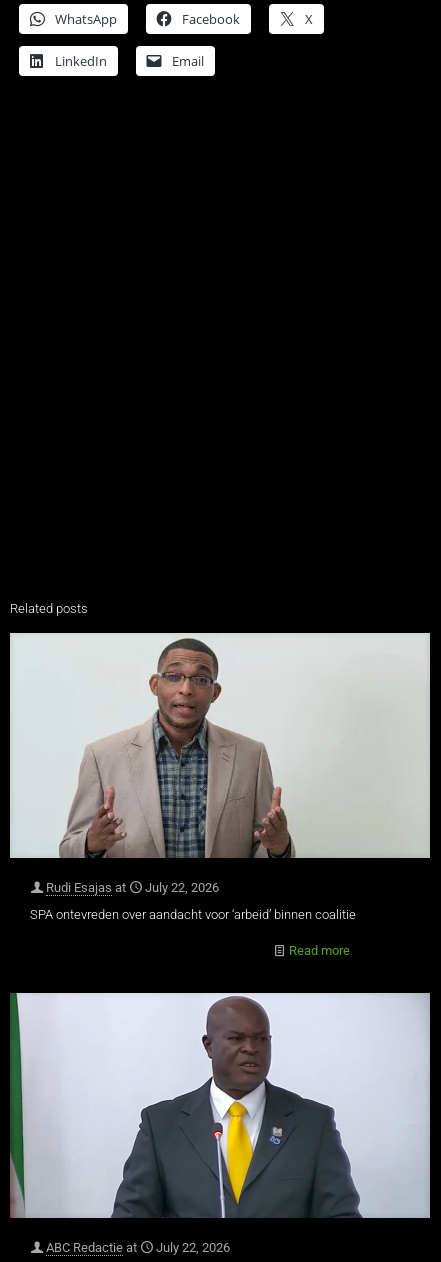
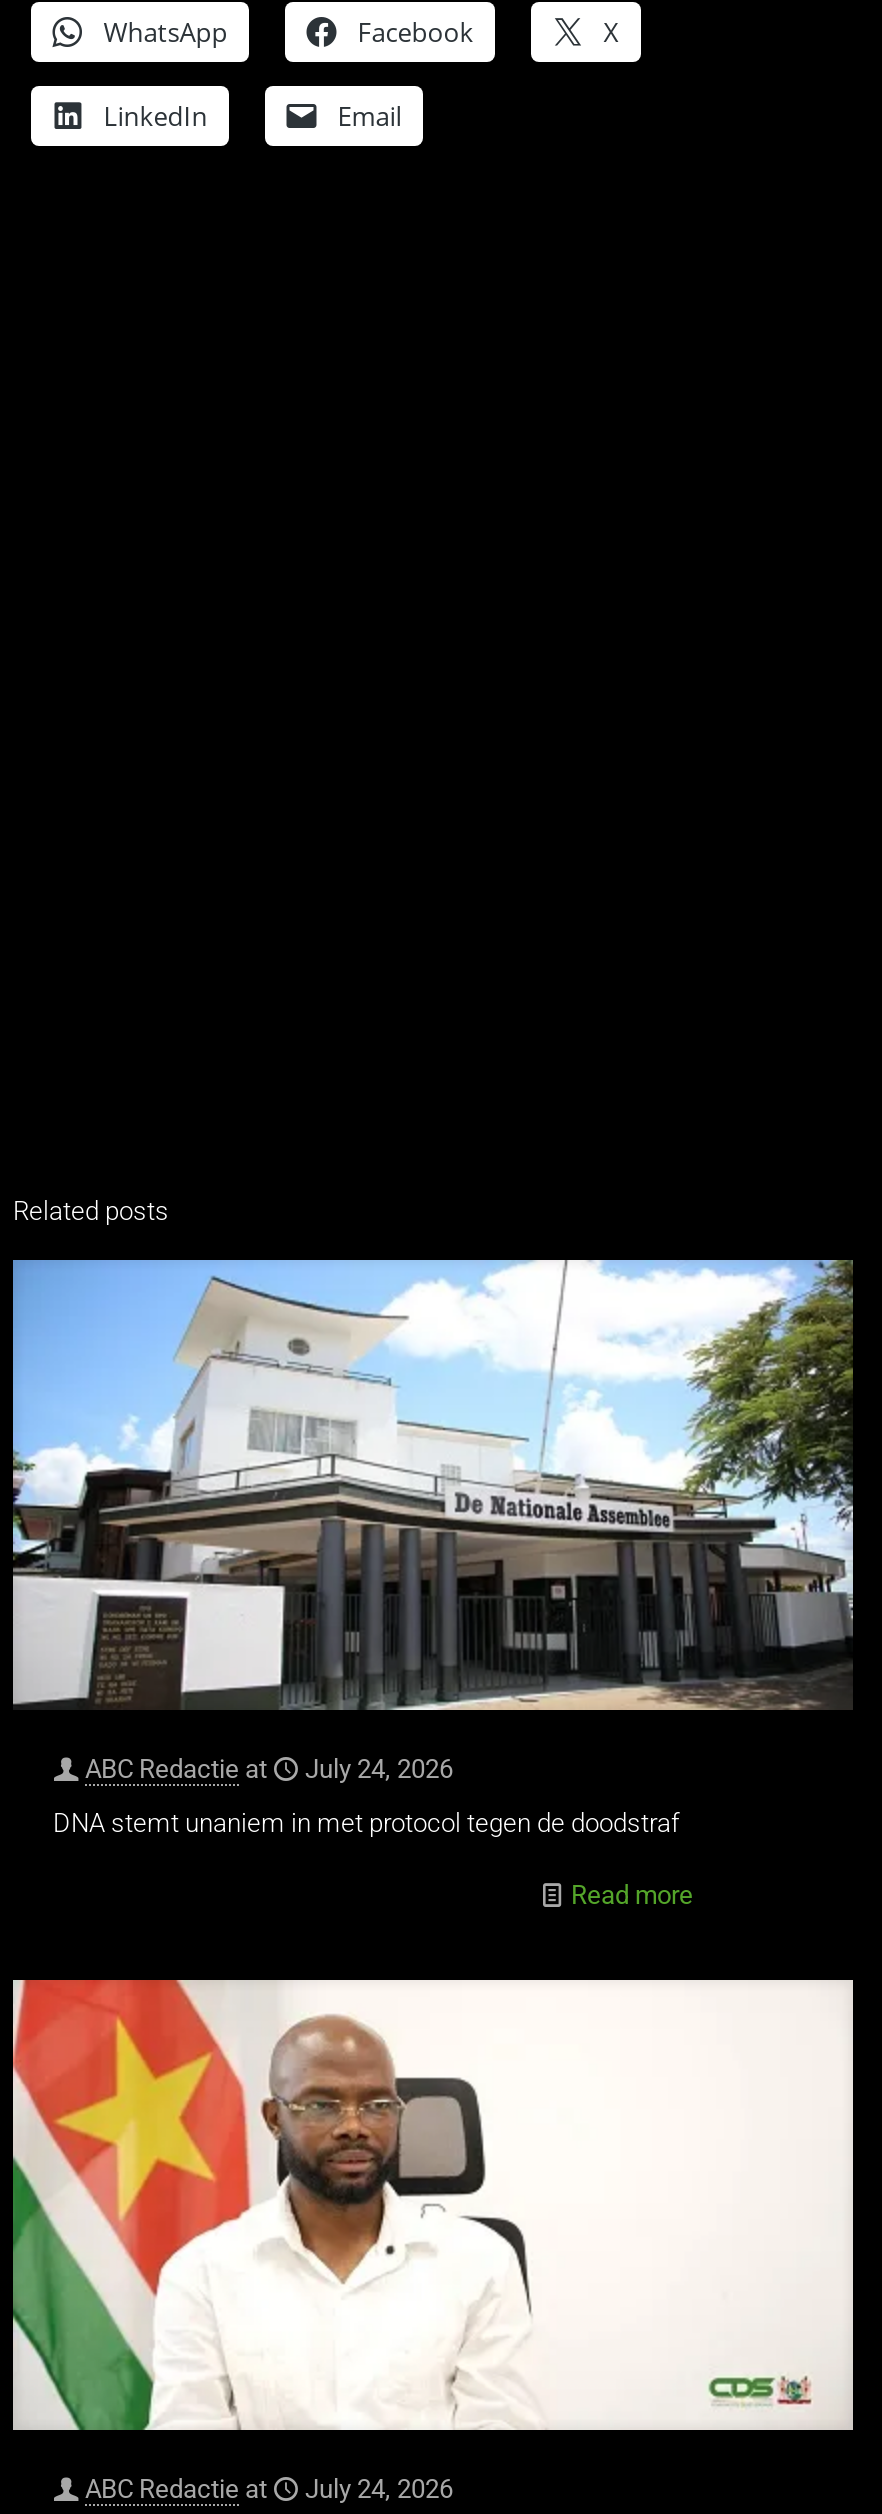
[9,632,431,895] [image] | Rudi Esajas at | July 22, 2026 -> [11,1258,853,1783] [image] | ABC Redactie at | July 24, 2026
[30,907,356,922] SPA ontevreden over aandacht voor ‘arbeid’ binnen coalitie -> [53,1807,679,1837] DNA stemt unaniem in met protocol tegen de doodstraf
[10,992,430,1255] [image] | ABC Redactie at July 22, 2026 -> [11,1978,853,2503] [image] | ABC Redactie at July 24, 2026

